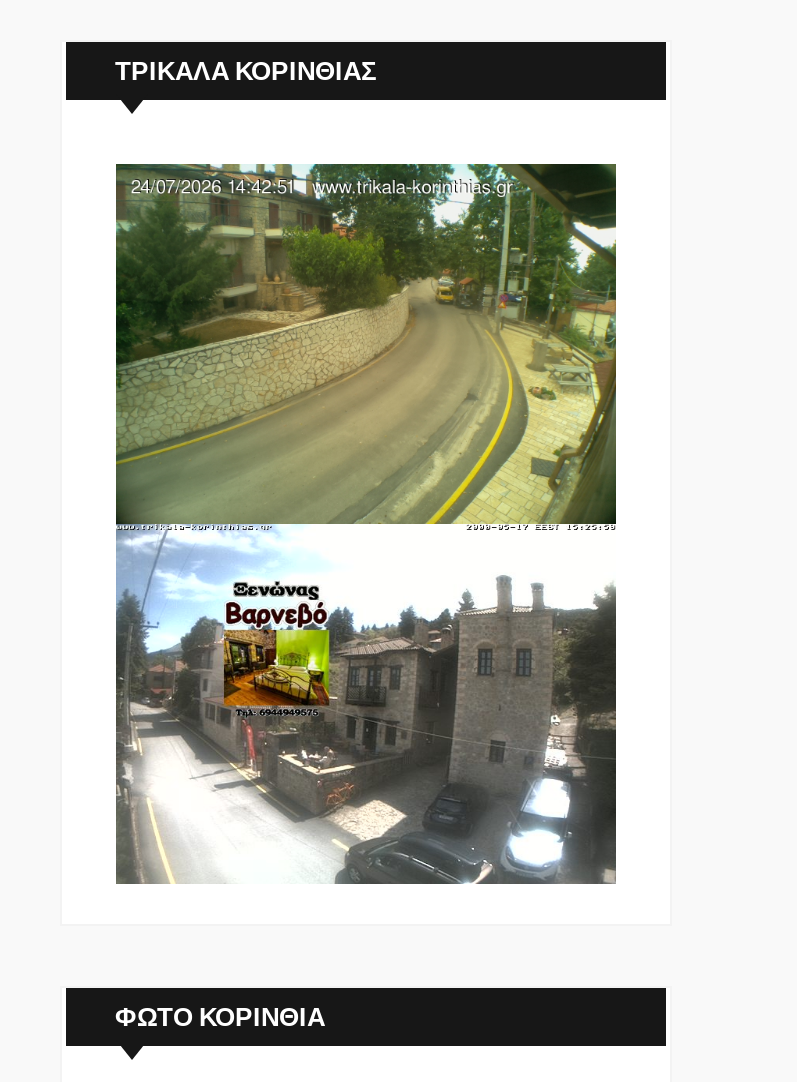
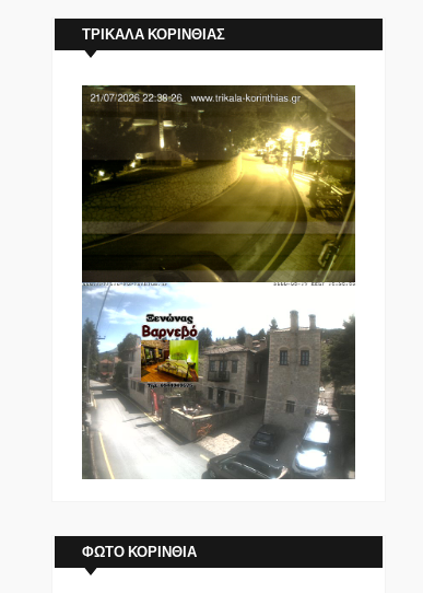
[114,162,618,526] [image] -> [81,84,356,283] [image]

